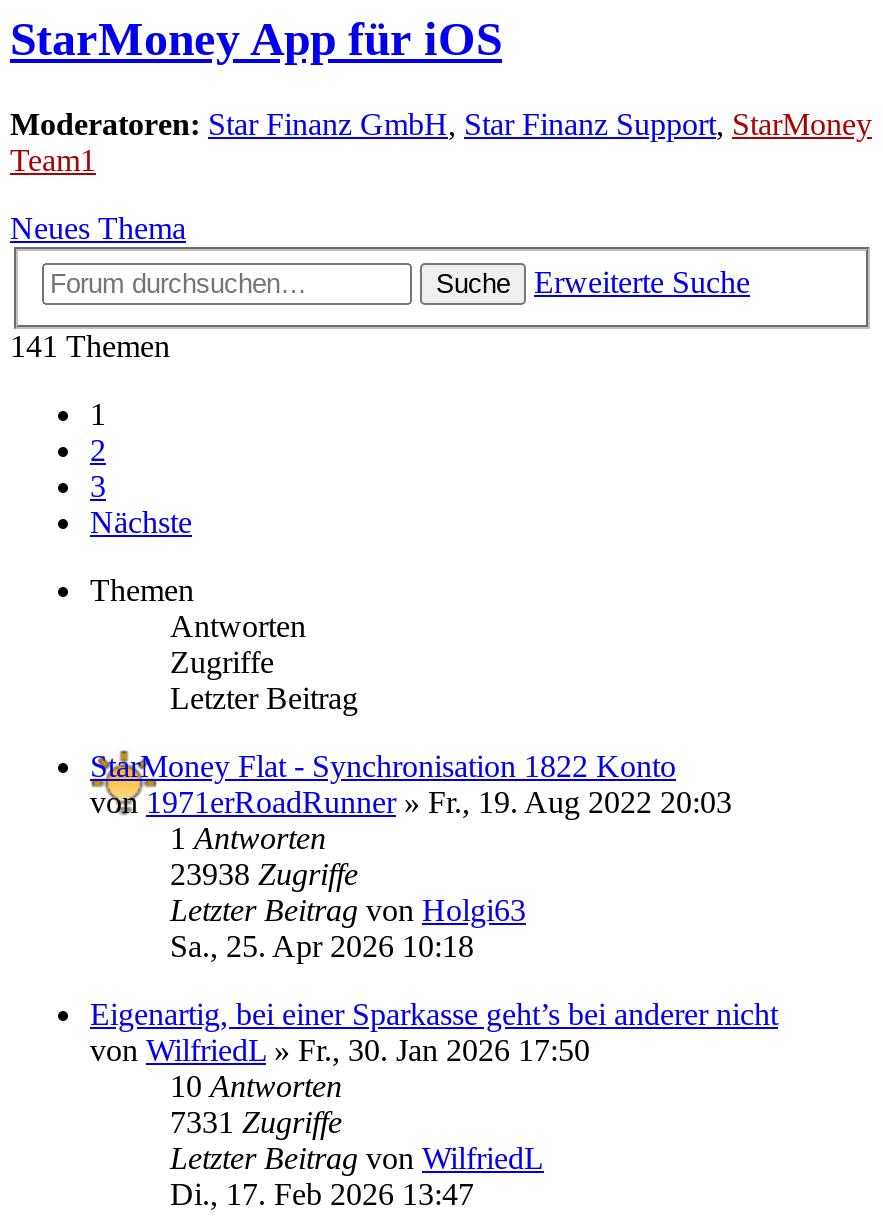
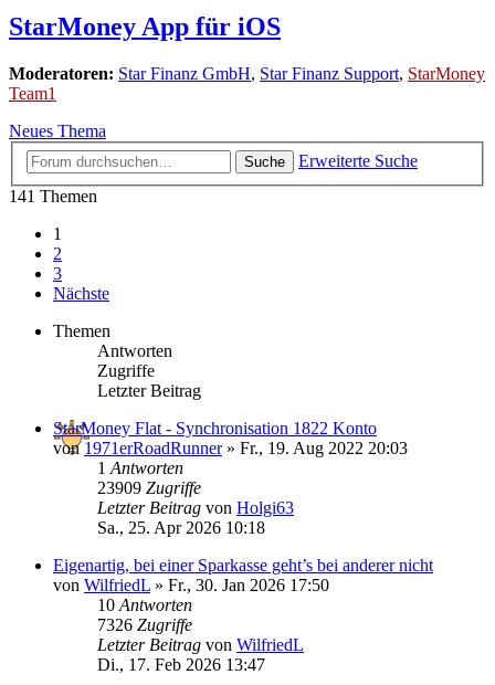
[170,857,358,891] 23938 Zugriffe -> [97,478,201,497] 23909 Zugriffe
[170,1105,342,1139] 7331 Zugriffe -> [97,615,192,634] 7326 Zugriffe

